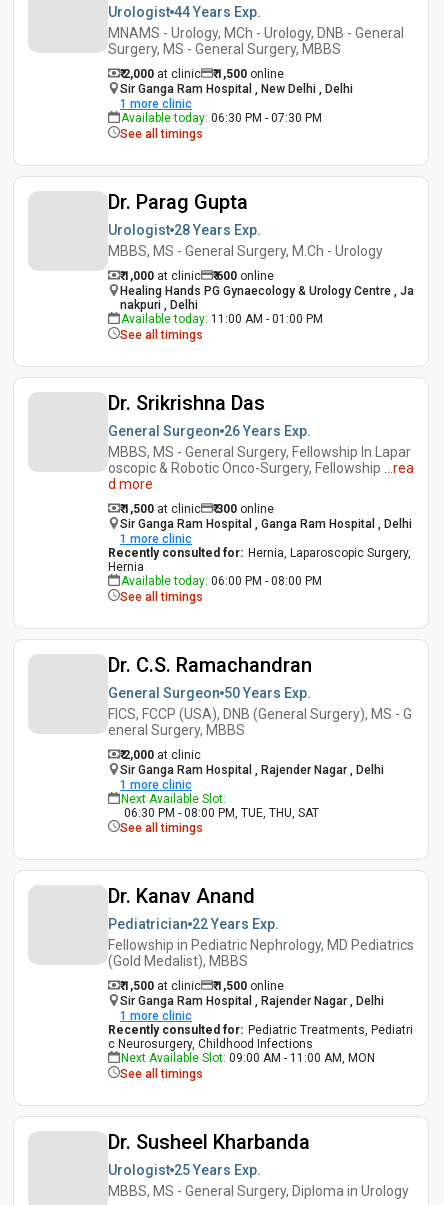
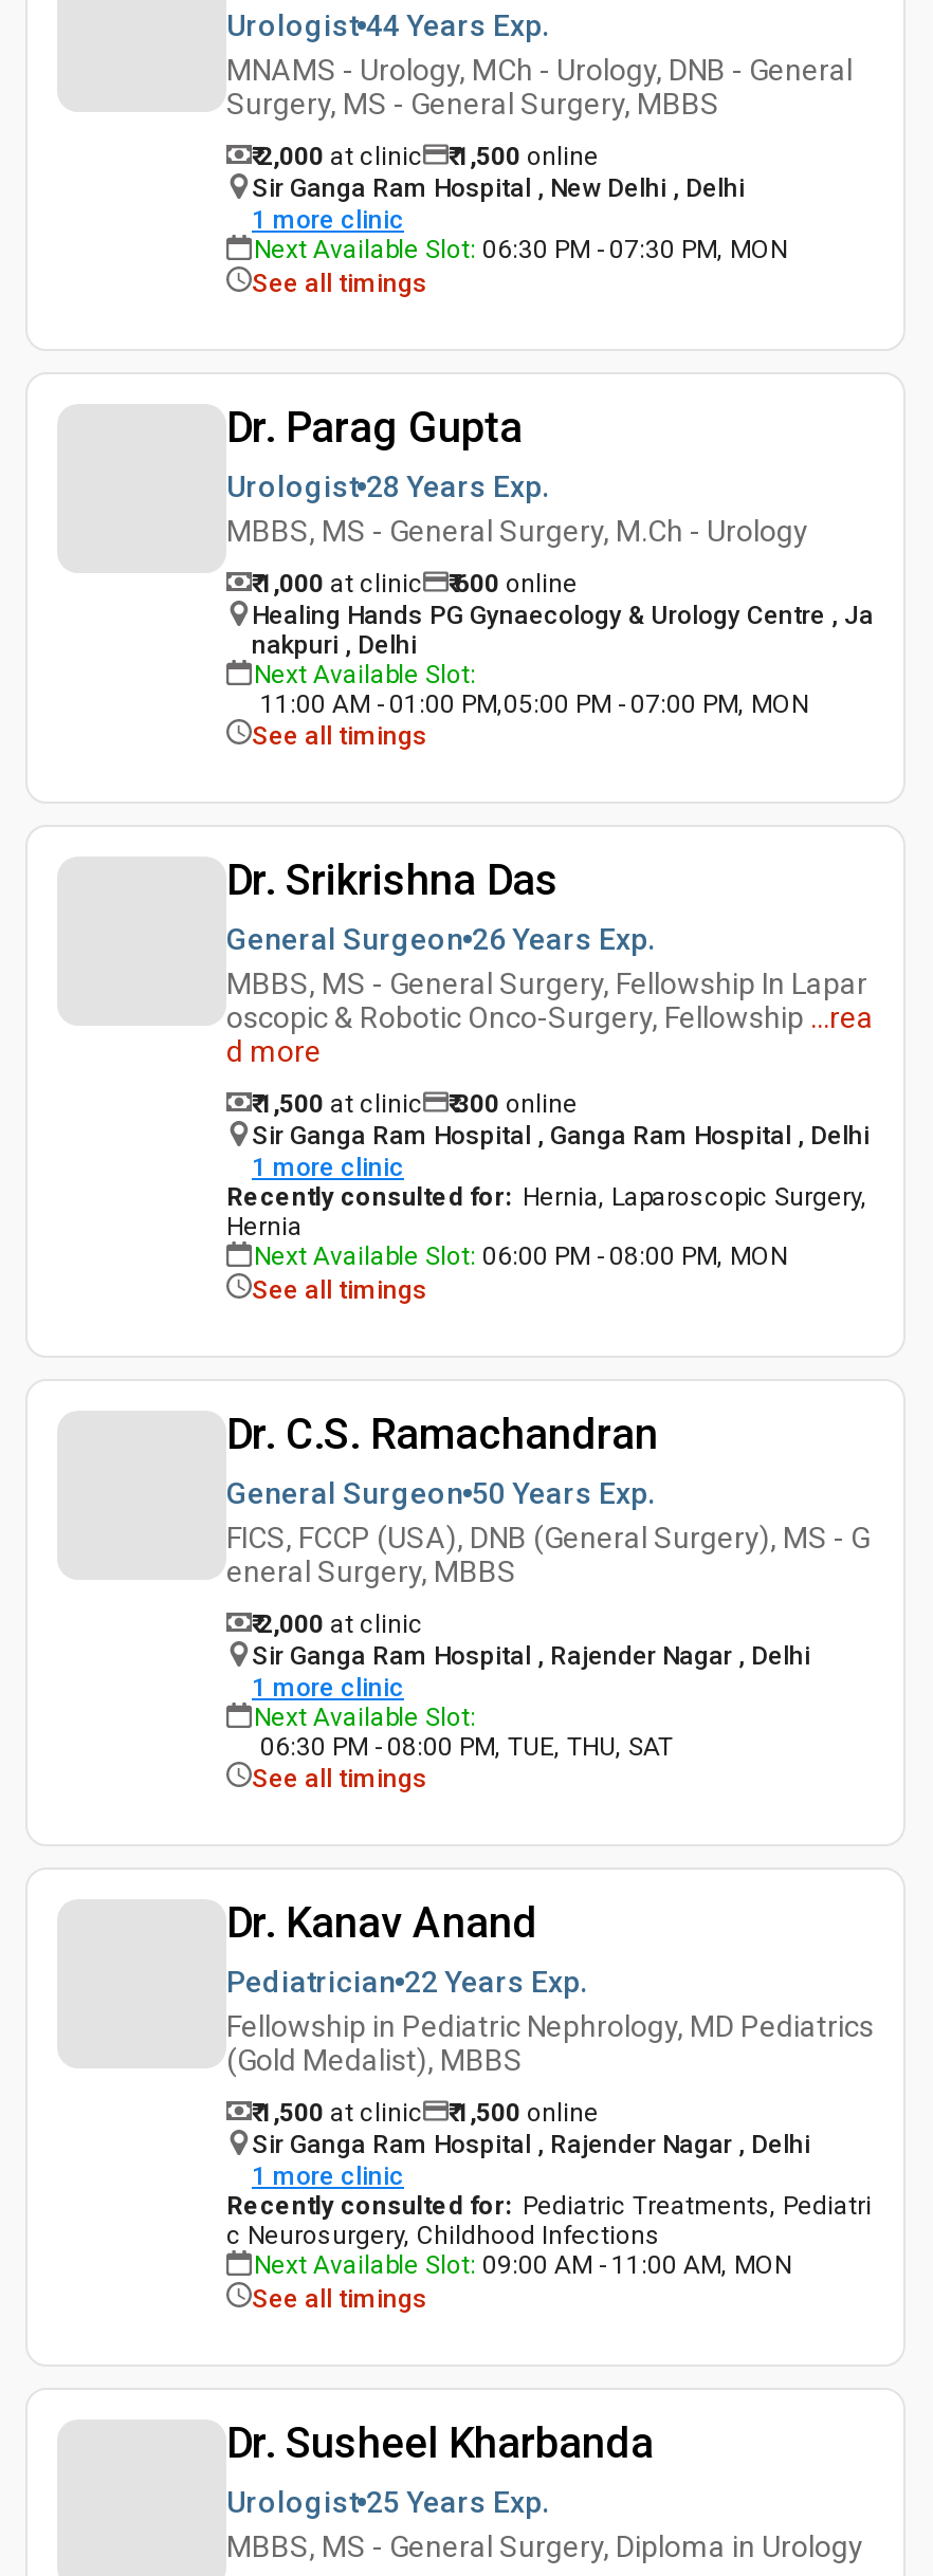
[121,111,322,125] Available today: 06:30 PM - 07:30 PM -> [254,235,787,264] Next Available Slot: 06:30 PM - 07:30 PM, MON
[121,312,323,326] Available today: 11:00 AM - 01:00 PM -> [254,660,808,719] Next Available Slot: | 11:00 AM - 01:00 PM,05:00 PM - 07:00 PM, MON
[121,574,322,588] Available today: 06:00 PM - 08:00 PM -> [254,1241,787,1271] Next Available Slot: 06:00 PM - 08:00 PM, MON

